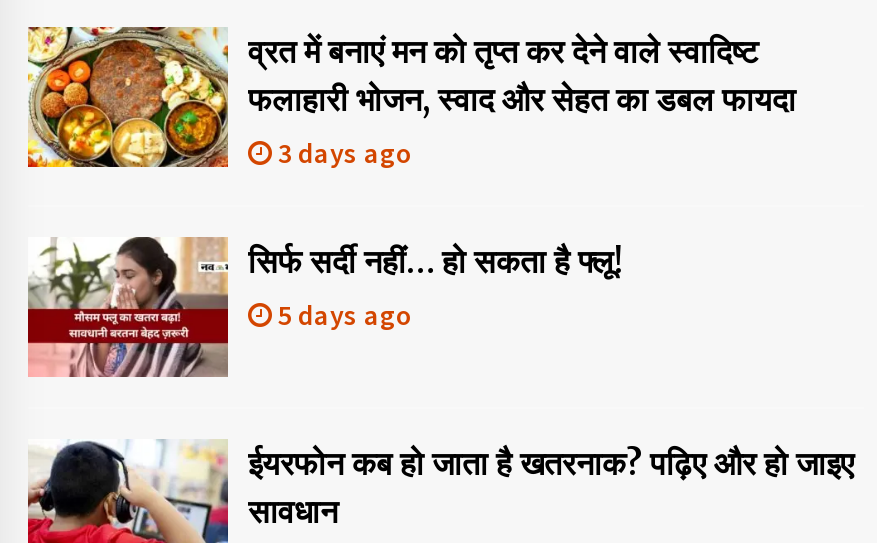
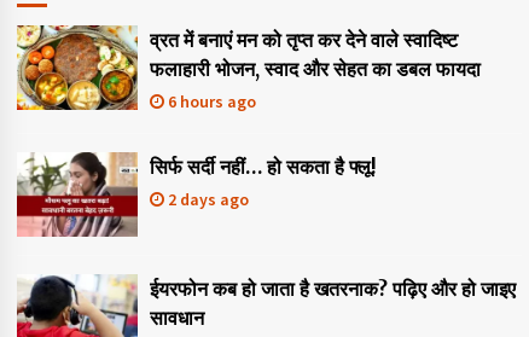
[272,136,412,172] 3 days ago -> [164,91,256,113] 6 hours ago
[272,298,412,334] 5 days ago -> [164,189,249,211] 2 days ago

